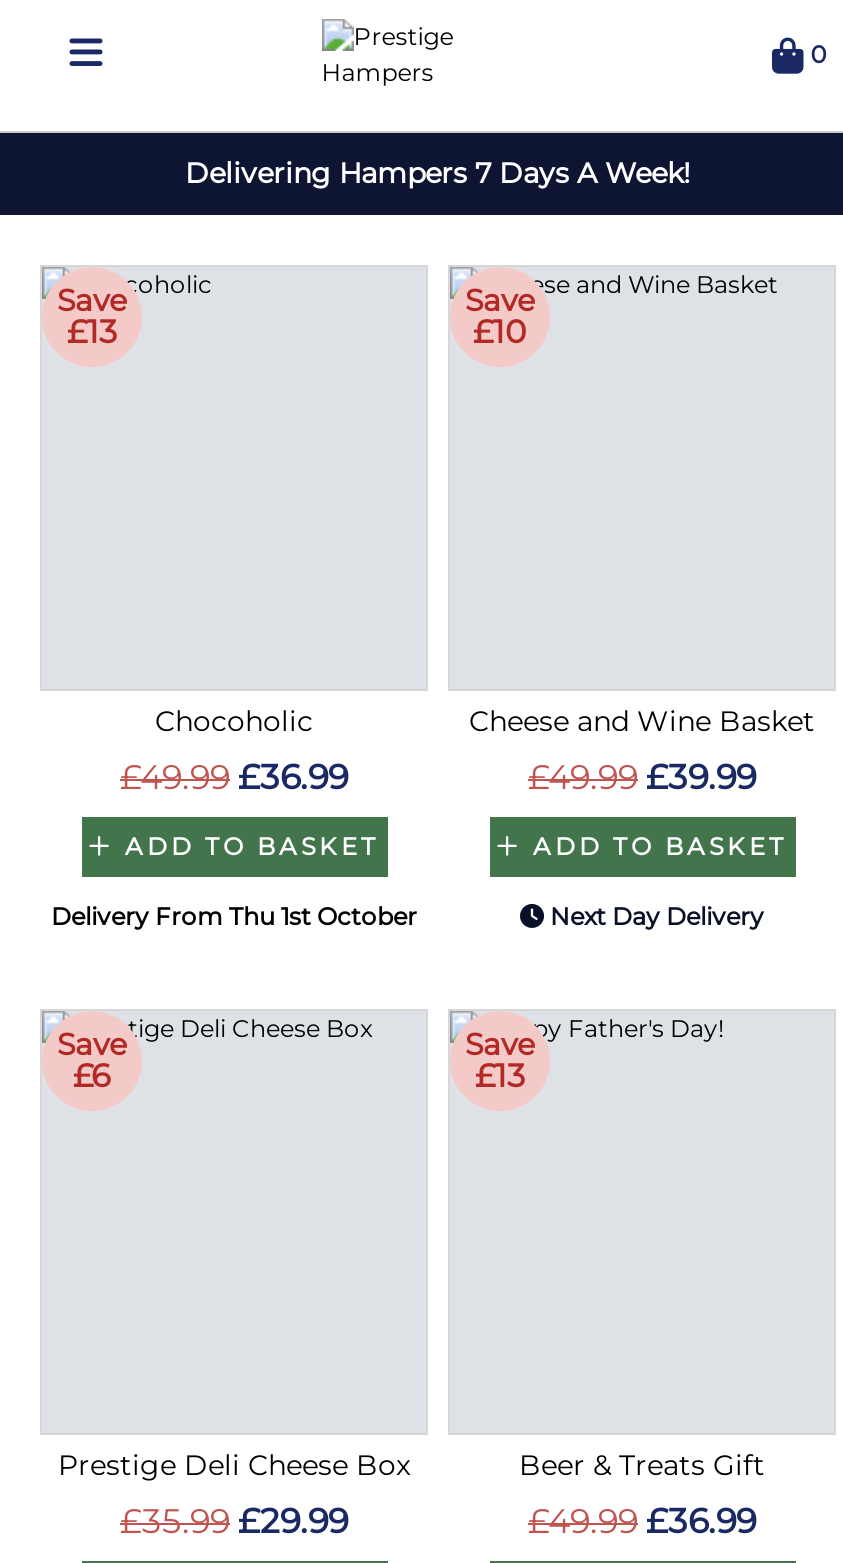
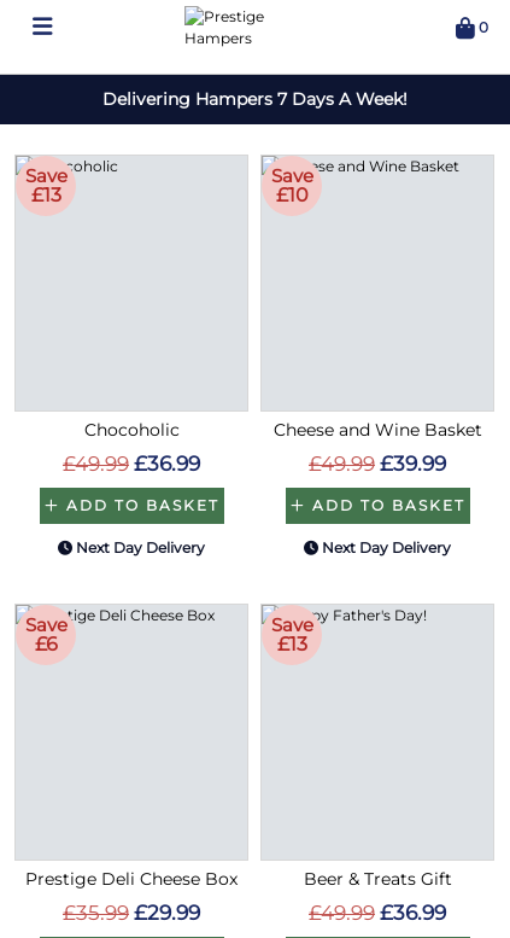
[51,901,417,931] Delivery From Thu 1st October -> [72,539,205,557] Next Day Delivery

